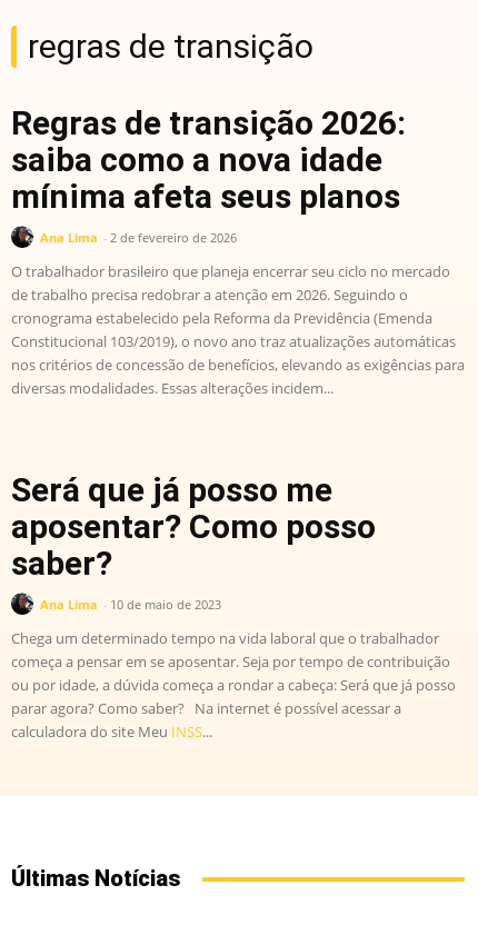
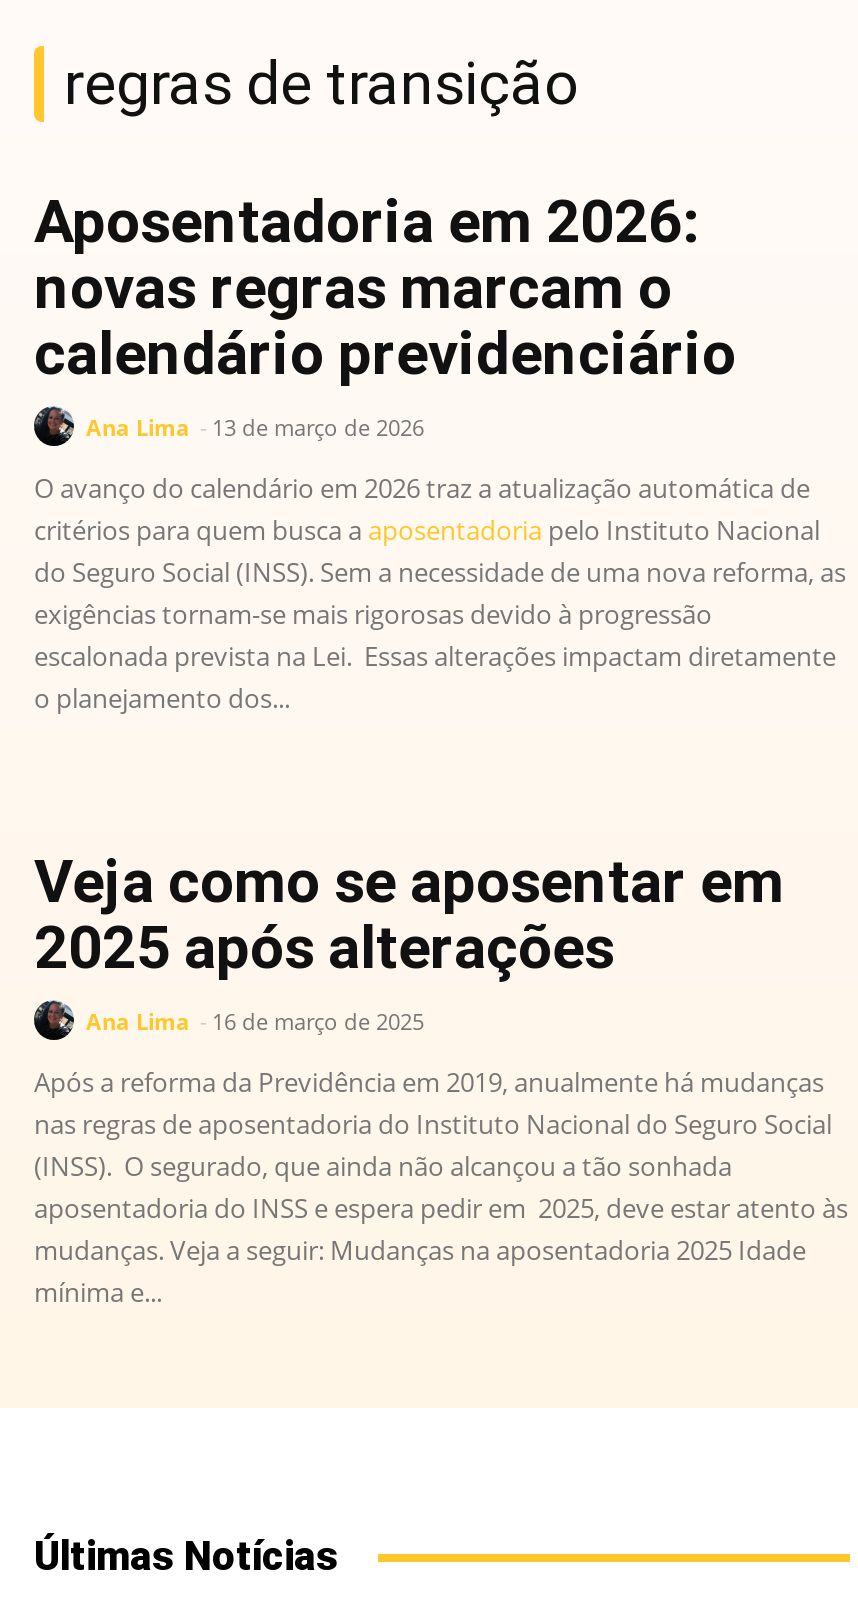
[11,103,406,246] Regras de transição 2026: | saiba como a nova idade | mínima afeta seus planos | Ana Lima - 2 de fevereiro de 2026 -> [34,186,736,443] Aposentadoria em 2026: | novas regras marcam o | calendário previdenciário | Ana Lima - 13 de março de 2026
[11,261,465,398] O trabalhador brasileiro que planeja encerrar seu ciclo no mercado | de trabalho precisa redobrar a atenção em 2026. Seguindo o | cronograma estabelecido pela Reforma da Previdência (Emenda | Constitucional 103/2019), o novo ano traz atualizações automáticas | nos critérios de concessão de benefícios, elevando as exigências para | diversas modalidades. Essas alterações incidem... -> [34,470,846,716] O avanço do calendário em 2026 traz a atualização automática de | critérios para quem busca a aposentadoria pelo Instituto Nacional | do Seguro Social (INSS). Sem a necessidade de uma nova reforma, as | exigências tornam-se mais rigorosas devido à progressão | escalonada prevista na Lei. Essas alterações impactam diretamente | o planejamento dos...
[11,470,376,613] Será que já posso me | aposentar? Como posso | saber? | Ana Lima - 10 de maio de 2023 -> [34,846,784,1037] Veja como se aposentar em | 2025 após alterações | Ana Lima - 16 de março de 2025
[11,628,456,742] Chega um determinado tempo na vida laboral que o trabalhador | começa a pensar em se aposentar. Seja por tempo de contribuição | ou por idade, a dúvida começa a rondar a cabeça: Será que já posso | parar agora? Como saber? Na internet é possível acessar a | calculadora do site Meu INSS... -> [34,1064,848,1310] Após a reforma da Previdência em 2019, anualmente há mudanças | nas regras de aposentadoria do Instituto Nacional do Seguro Social | (INSS). O segurado, que ainda não alcançou a tão sonhada | aposentadoria do INSS e espera pedir em 2025, deve estar atento às | mudanças. Veja a seguir: Mudanças na aposentadoria 2025 Idade | mínima e...

